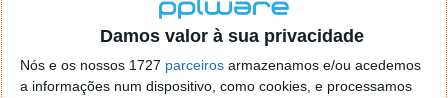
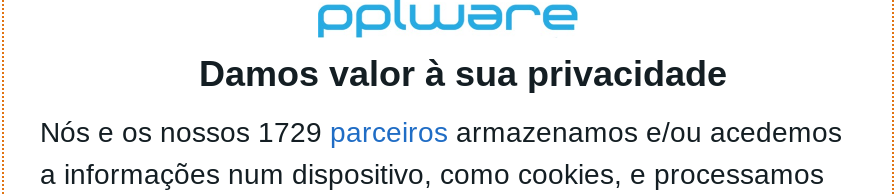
[20,57,421,73] Nós e os nossos 1727 parceiros armazenamos e/ou acedemos -> [40,115,842,147] Nós e os nossos 1729 parceiros armazenamos e/ou acedemos

